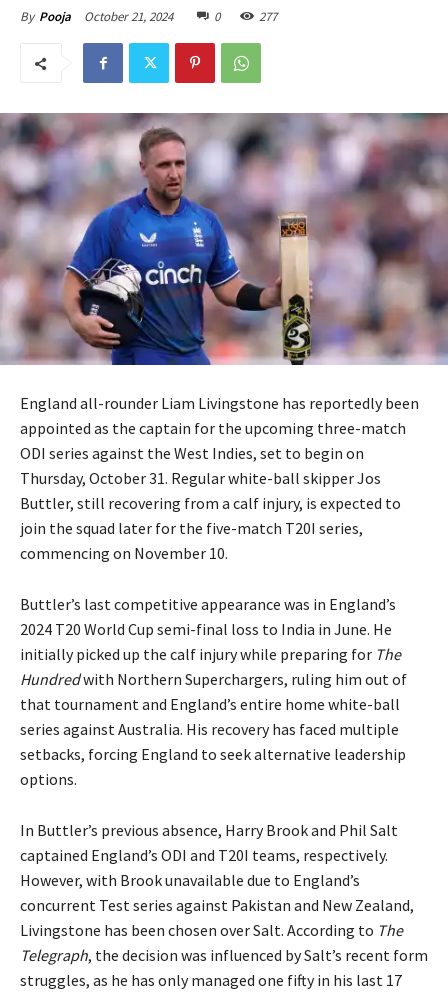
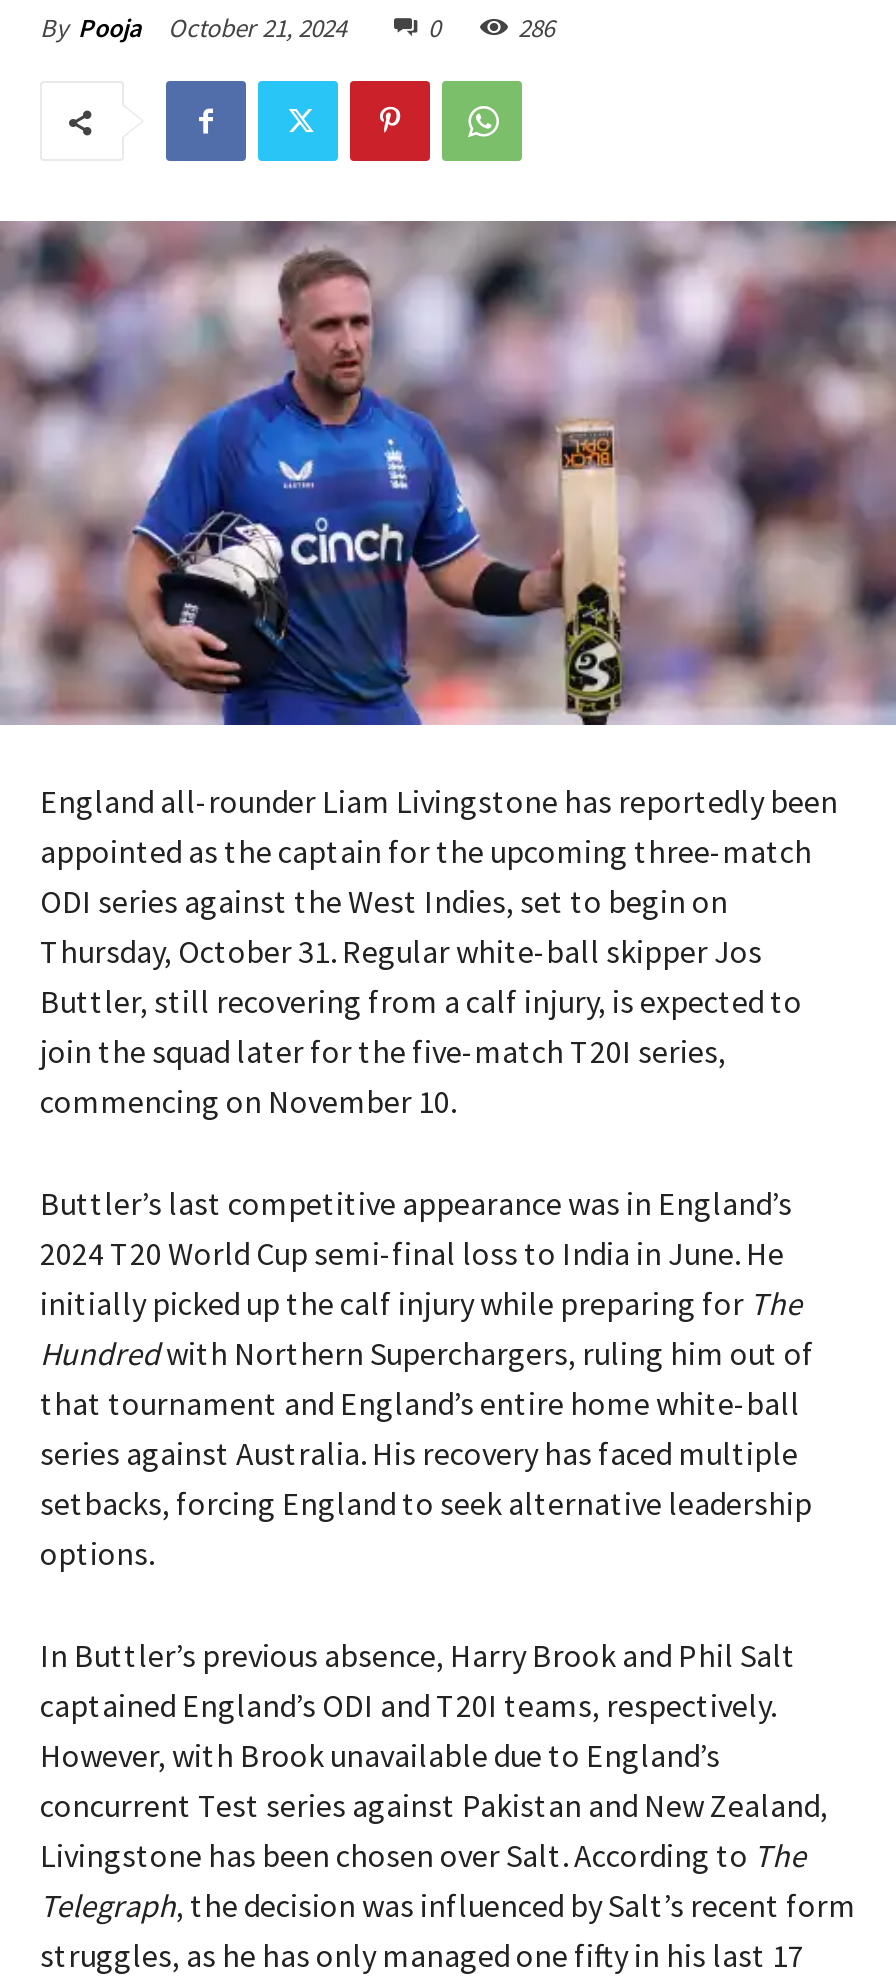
[259,8,277,25] 277 -> [518,11,554,45] 286

